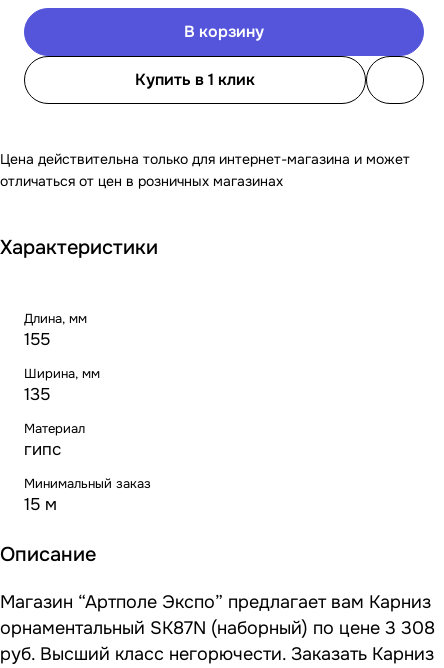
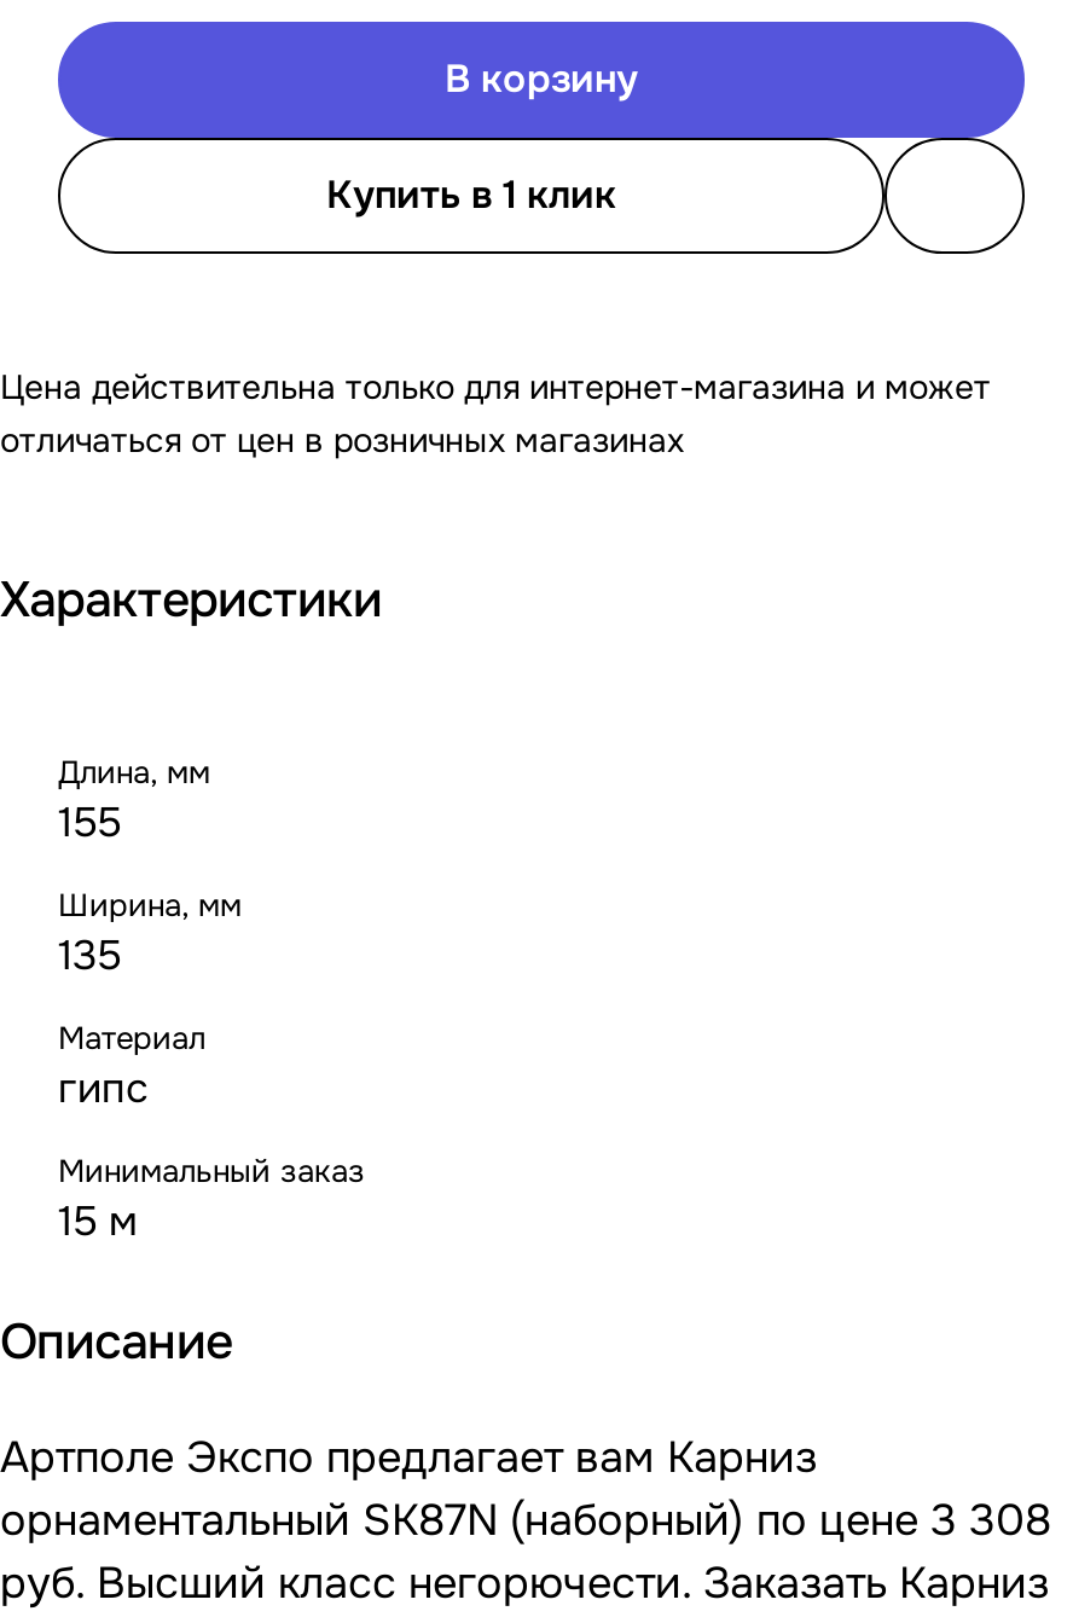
[0,591,431,613] Магазин “Артполе Экспо” предлагает вам Карниз -> [0,1431,817,1485] Артполе Экспо предлагает вам Карниз

